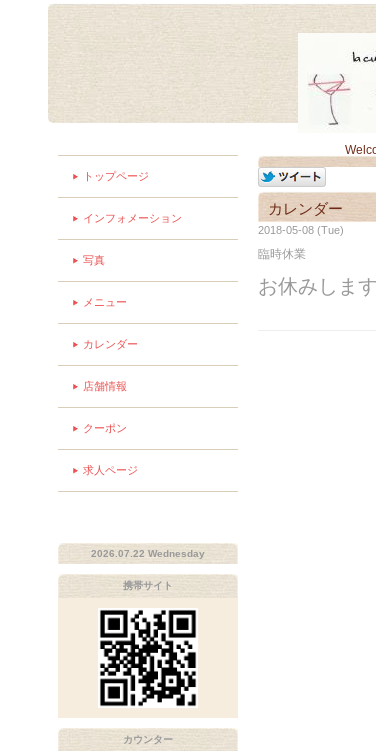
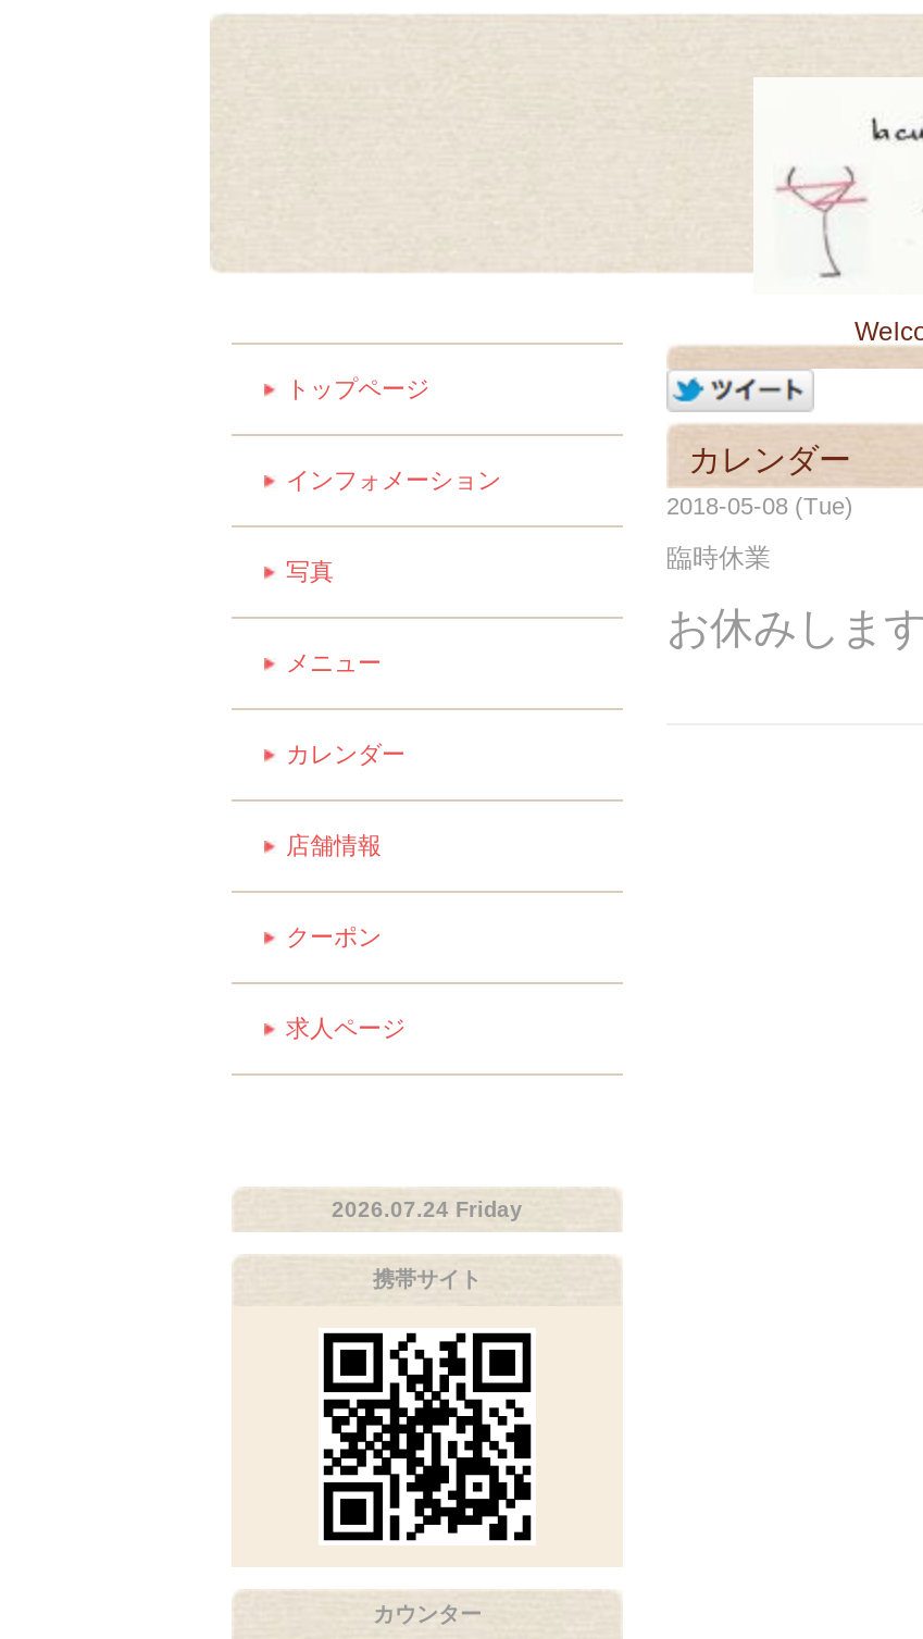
[91,548,205,559] 2026.07.22 Wednesday -> [332,1197,523,1220] 2026.07.24 Friday

